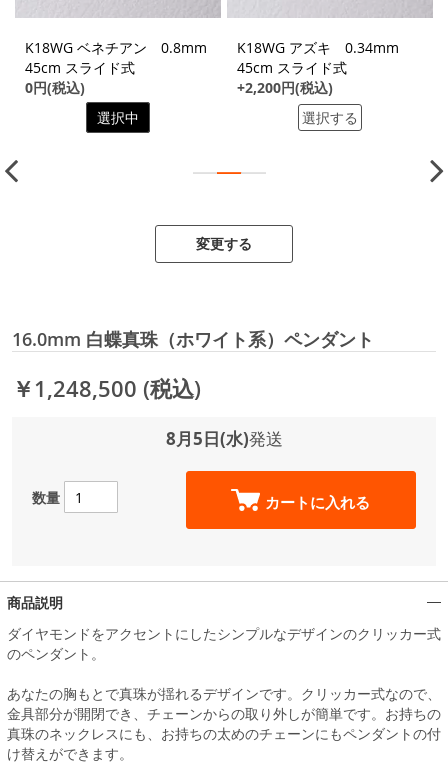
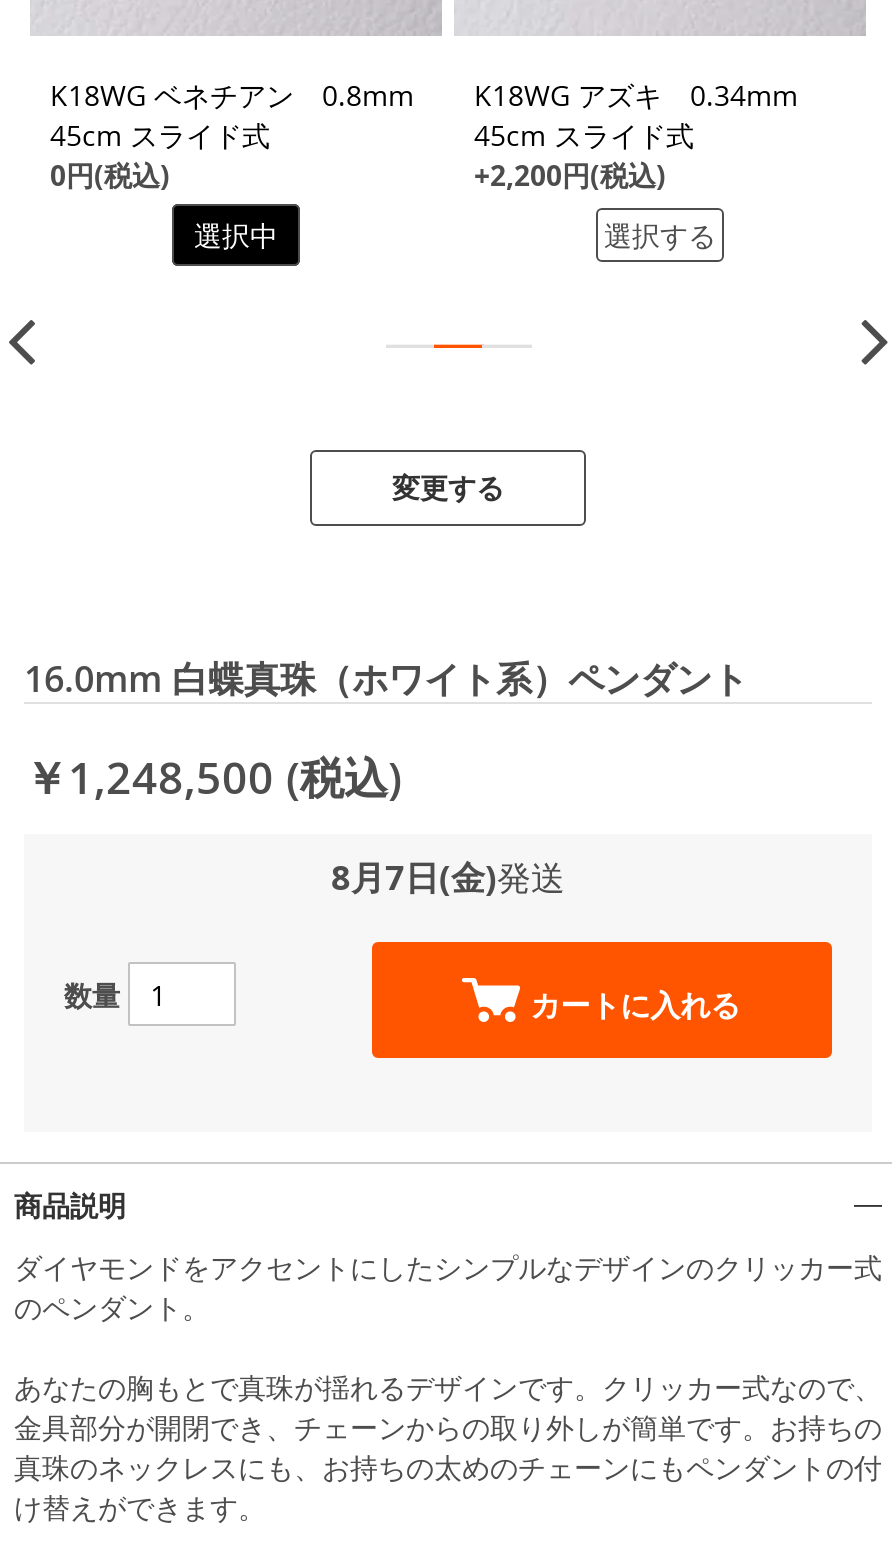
[165,427,282,450] 8月5日(水)発送 -> [331,854,565,900] 8月7日(金)発送

